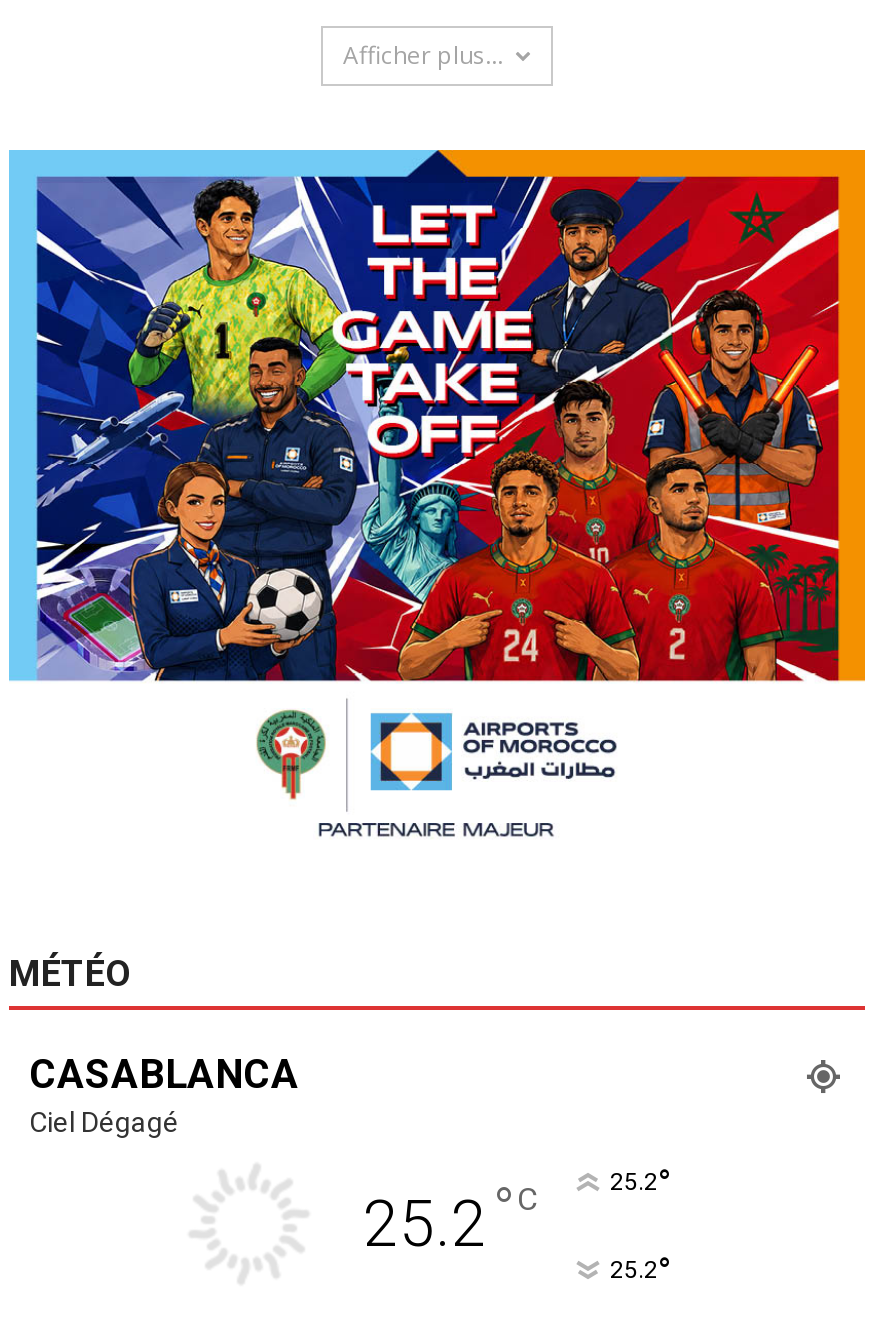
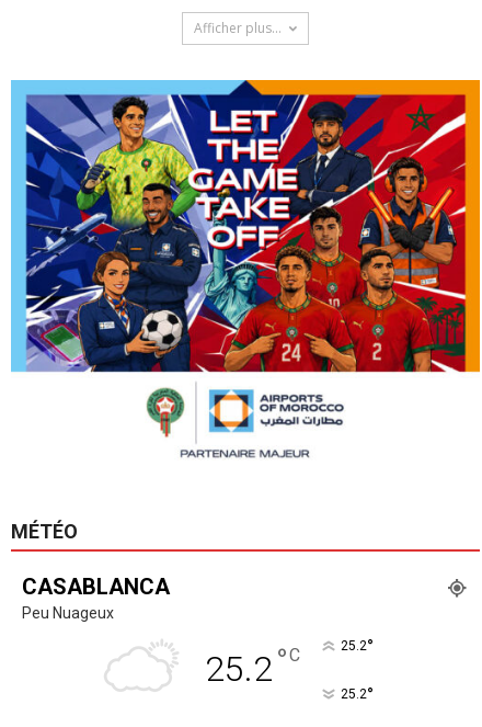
[29,1106,179,1138] Ciel Dégagé -> [22,604,114,622] Peu Nuageux

